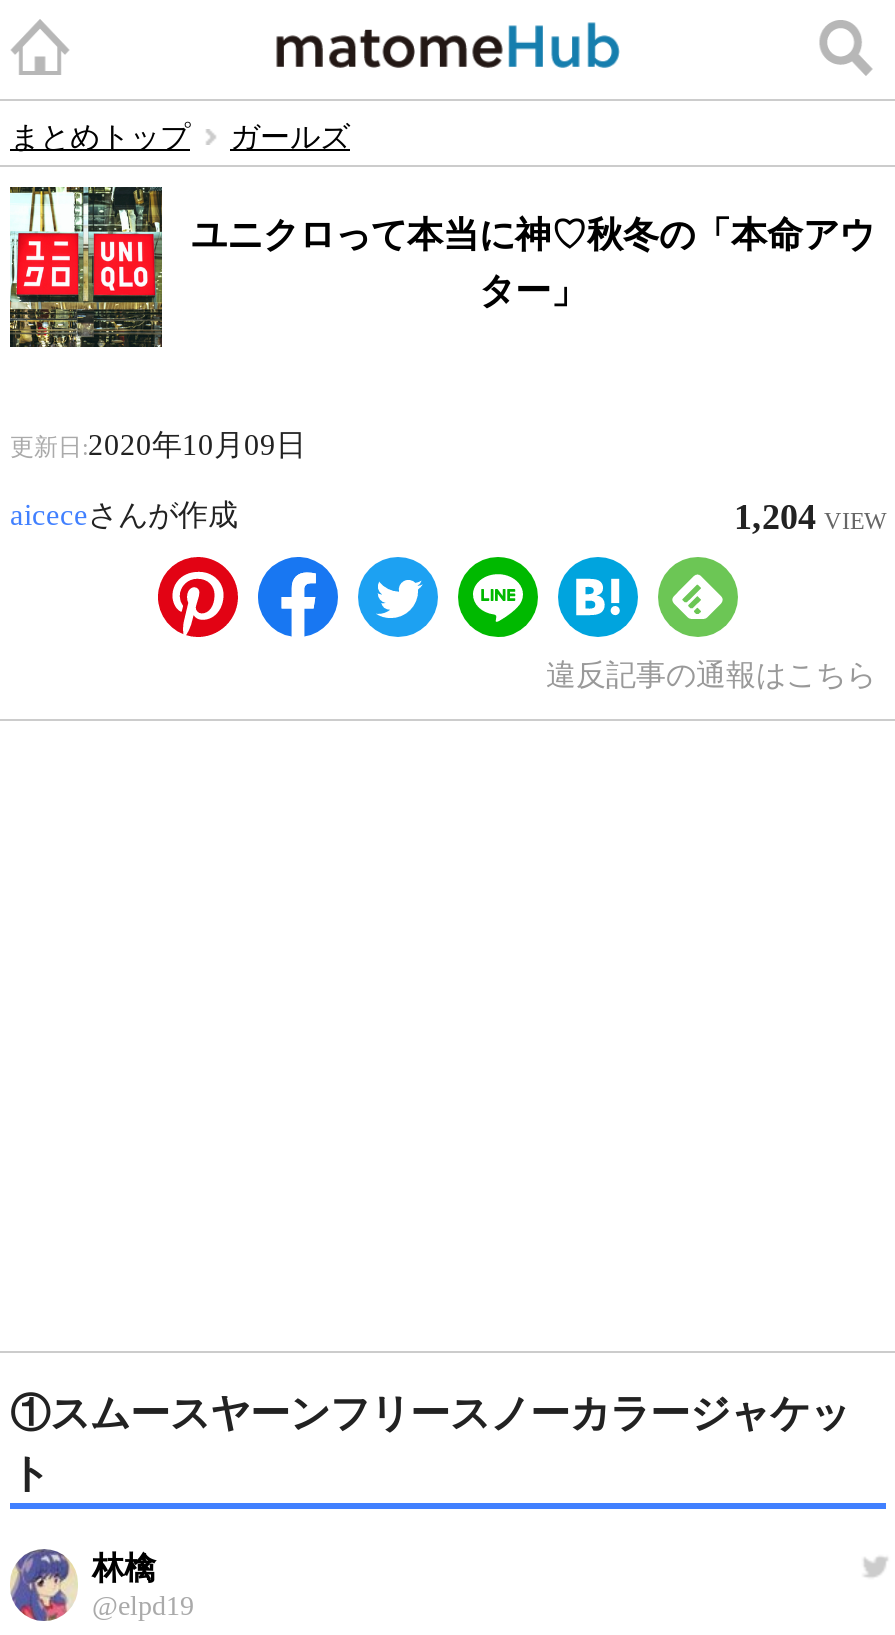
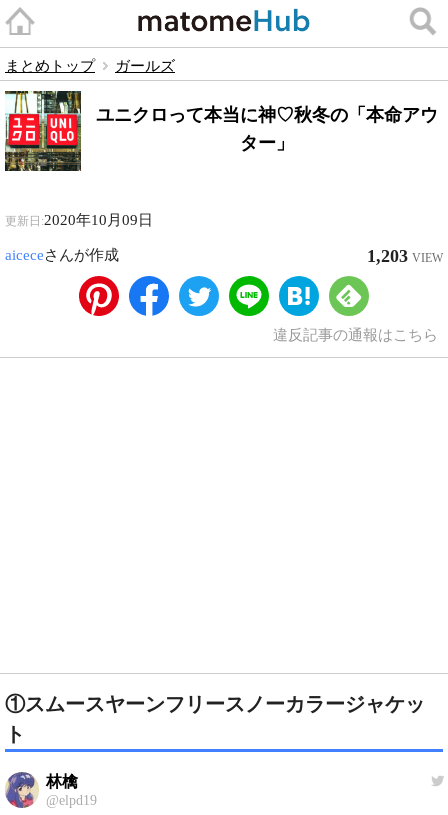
[734,497,886,537] 1,204 VIEW -> [367,246,443,266] 1,203 VIEW

